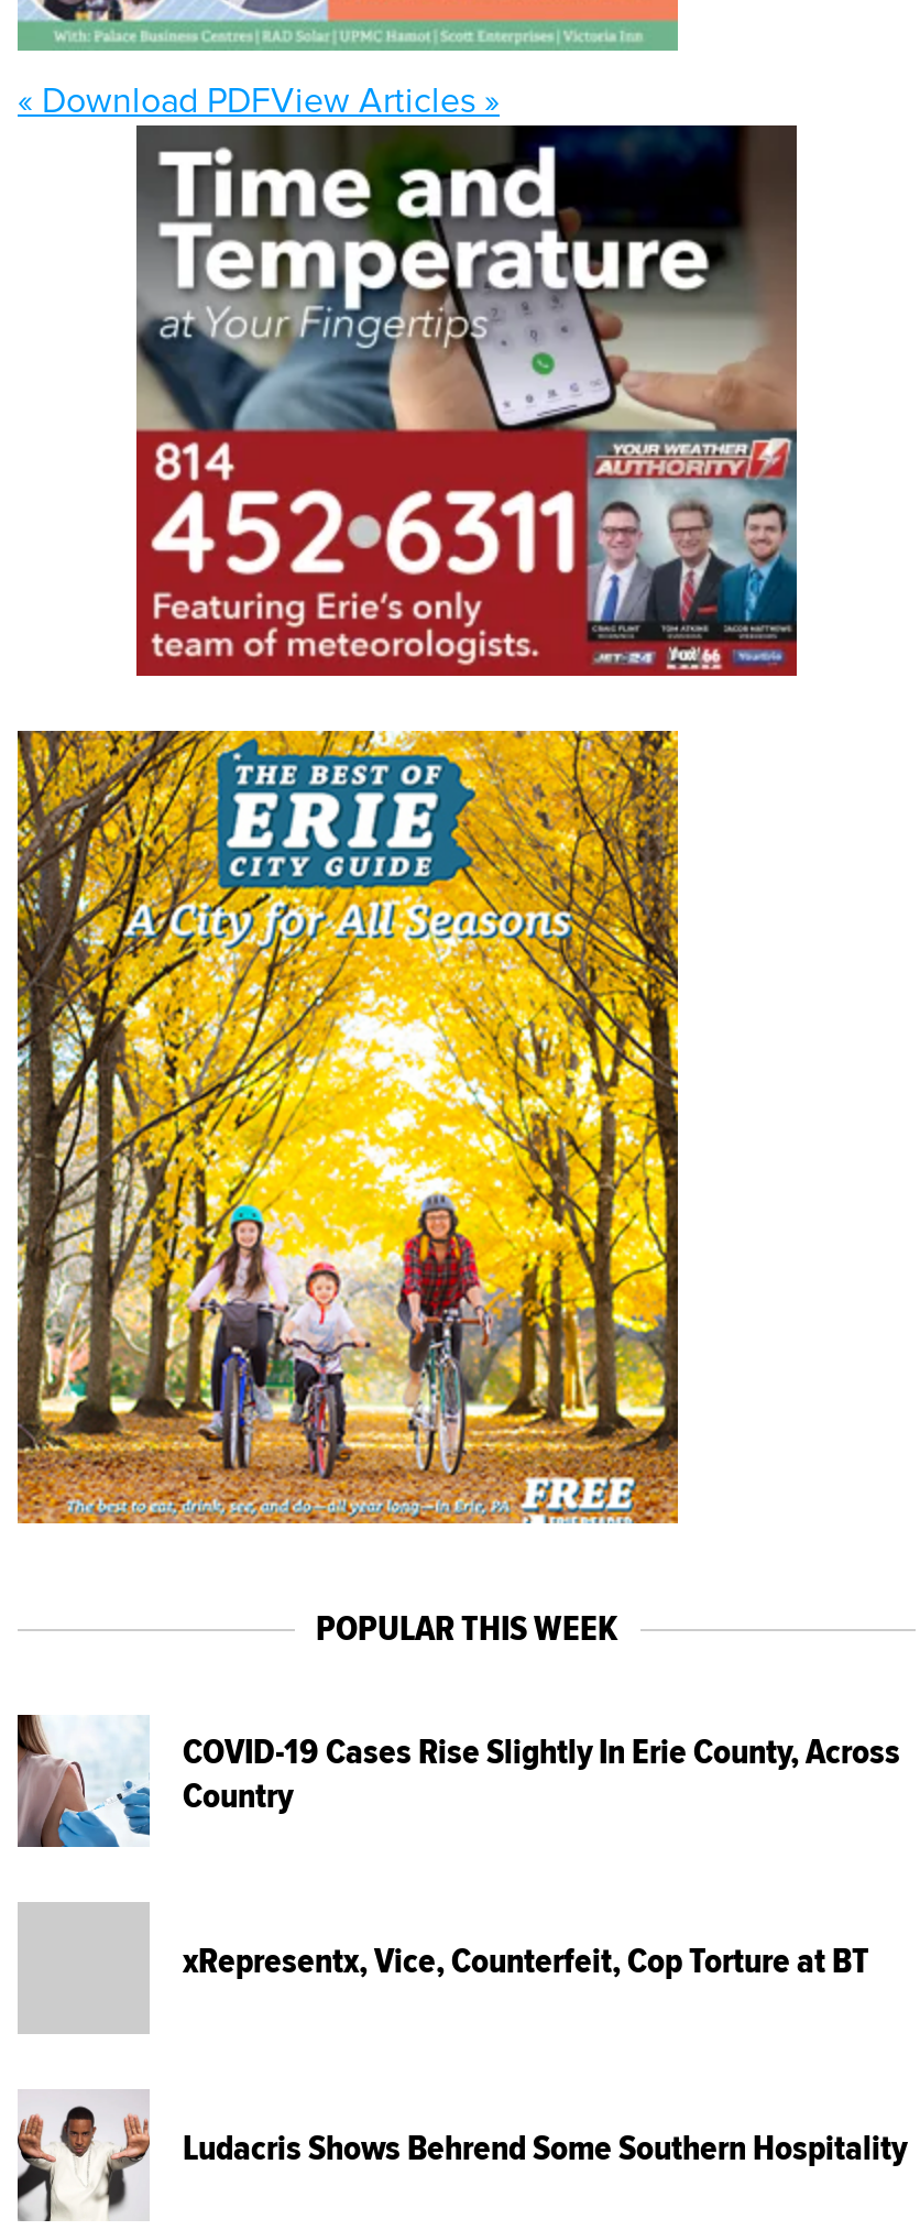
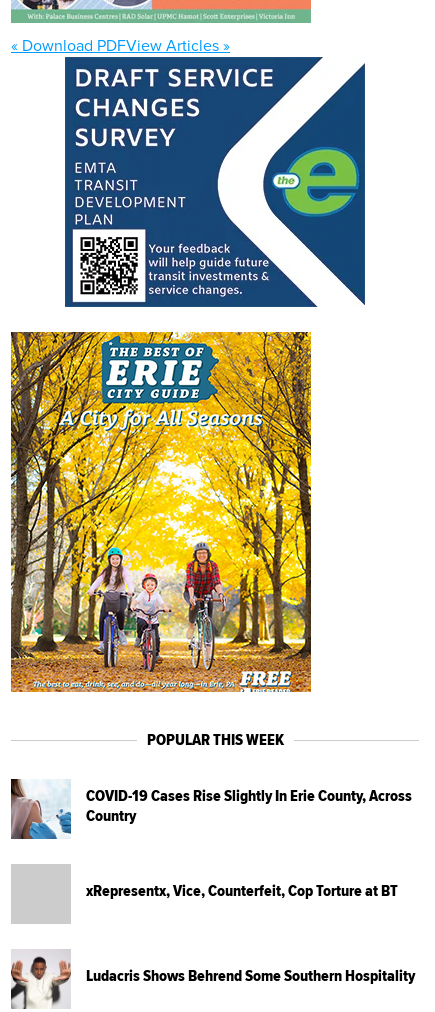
[134,123,799,678] [image] -> [64,56,366,308] [image]

